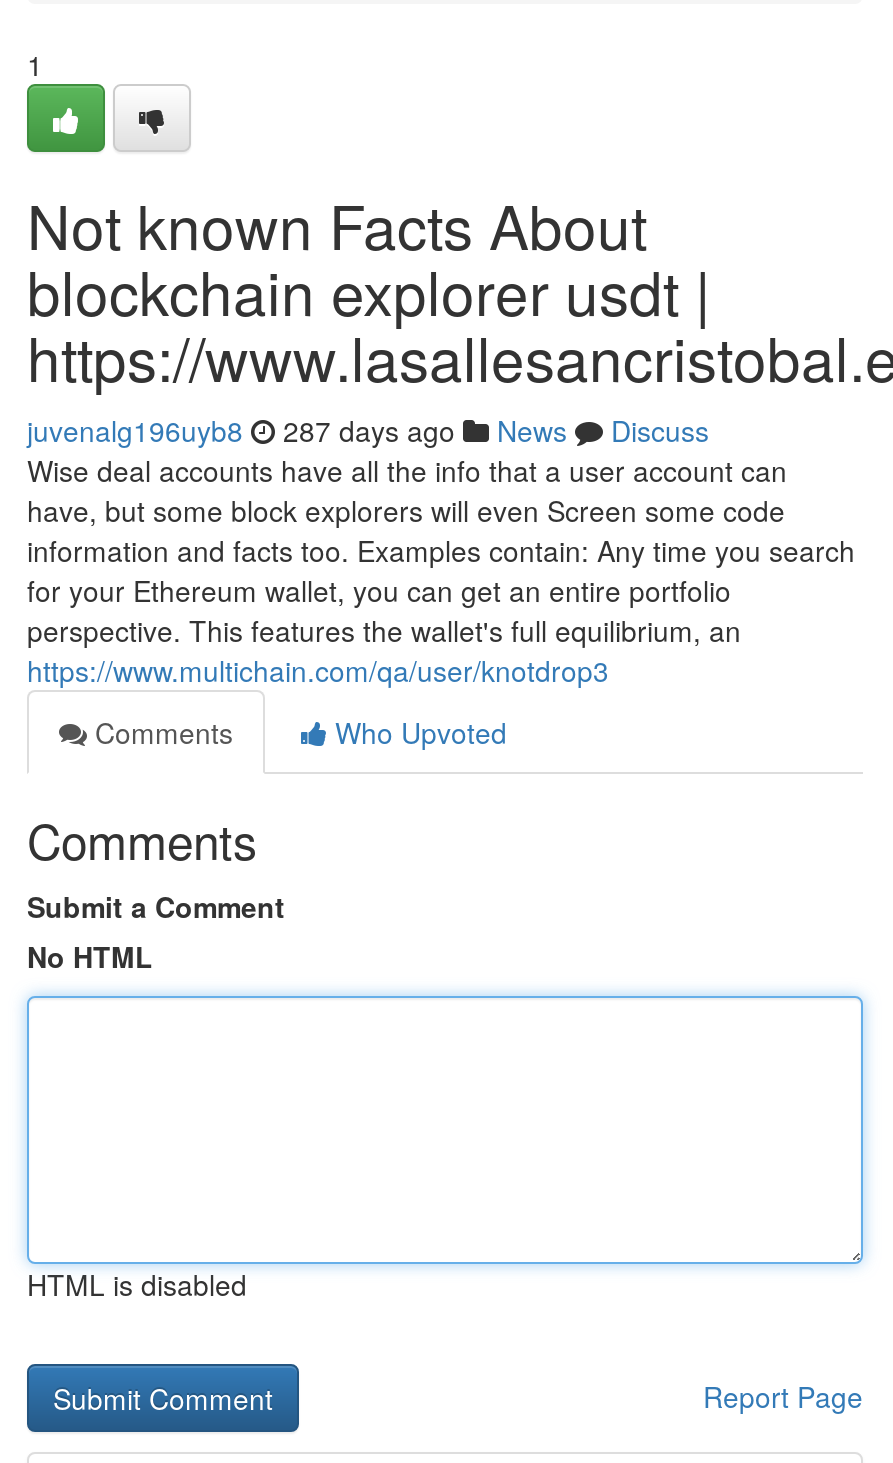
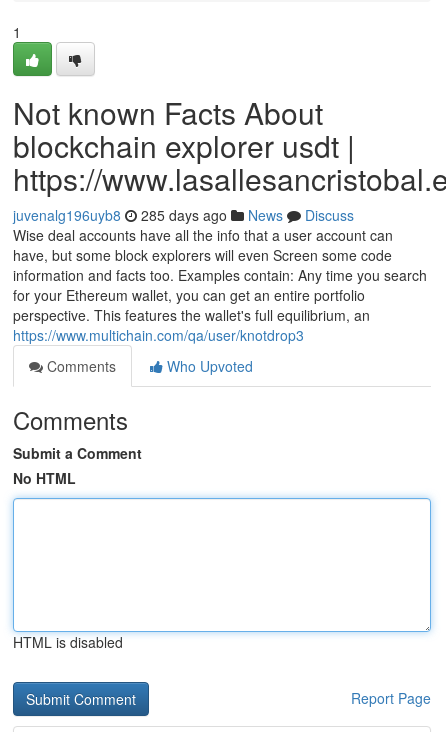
[27,410,709,450] juvenalg196uyb8 287 days ago News Discuss -> [13,205,354,225] juvenalg196uyb8 285 days ago News Discuss

